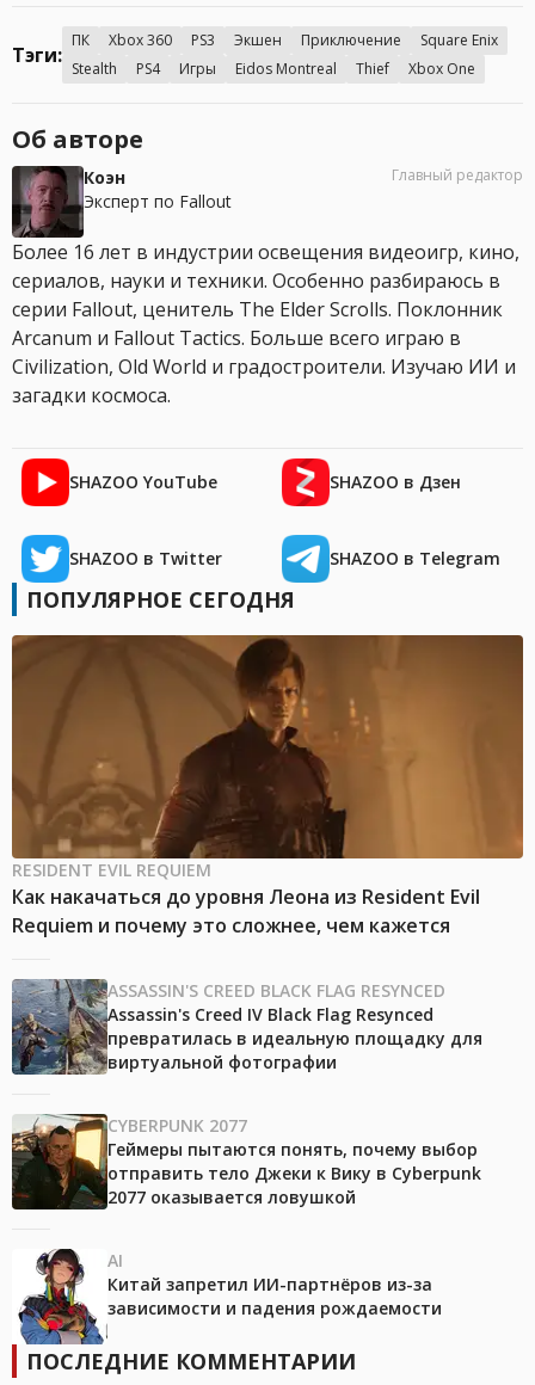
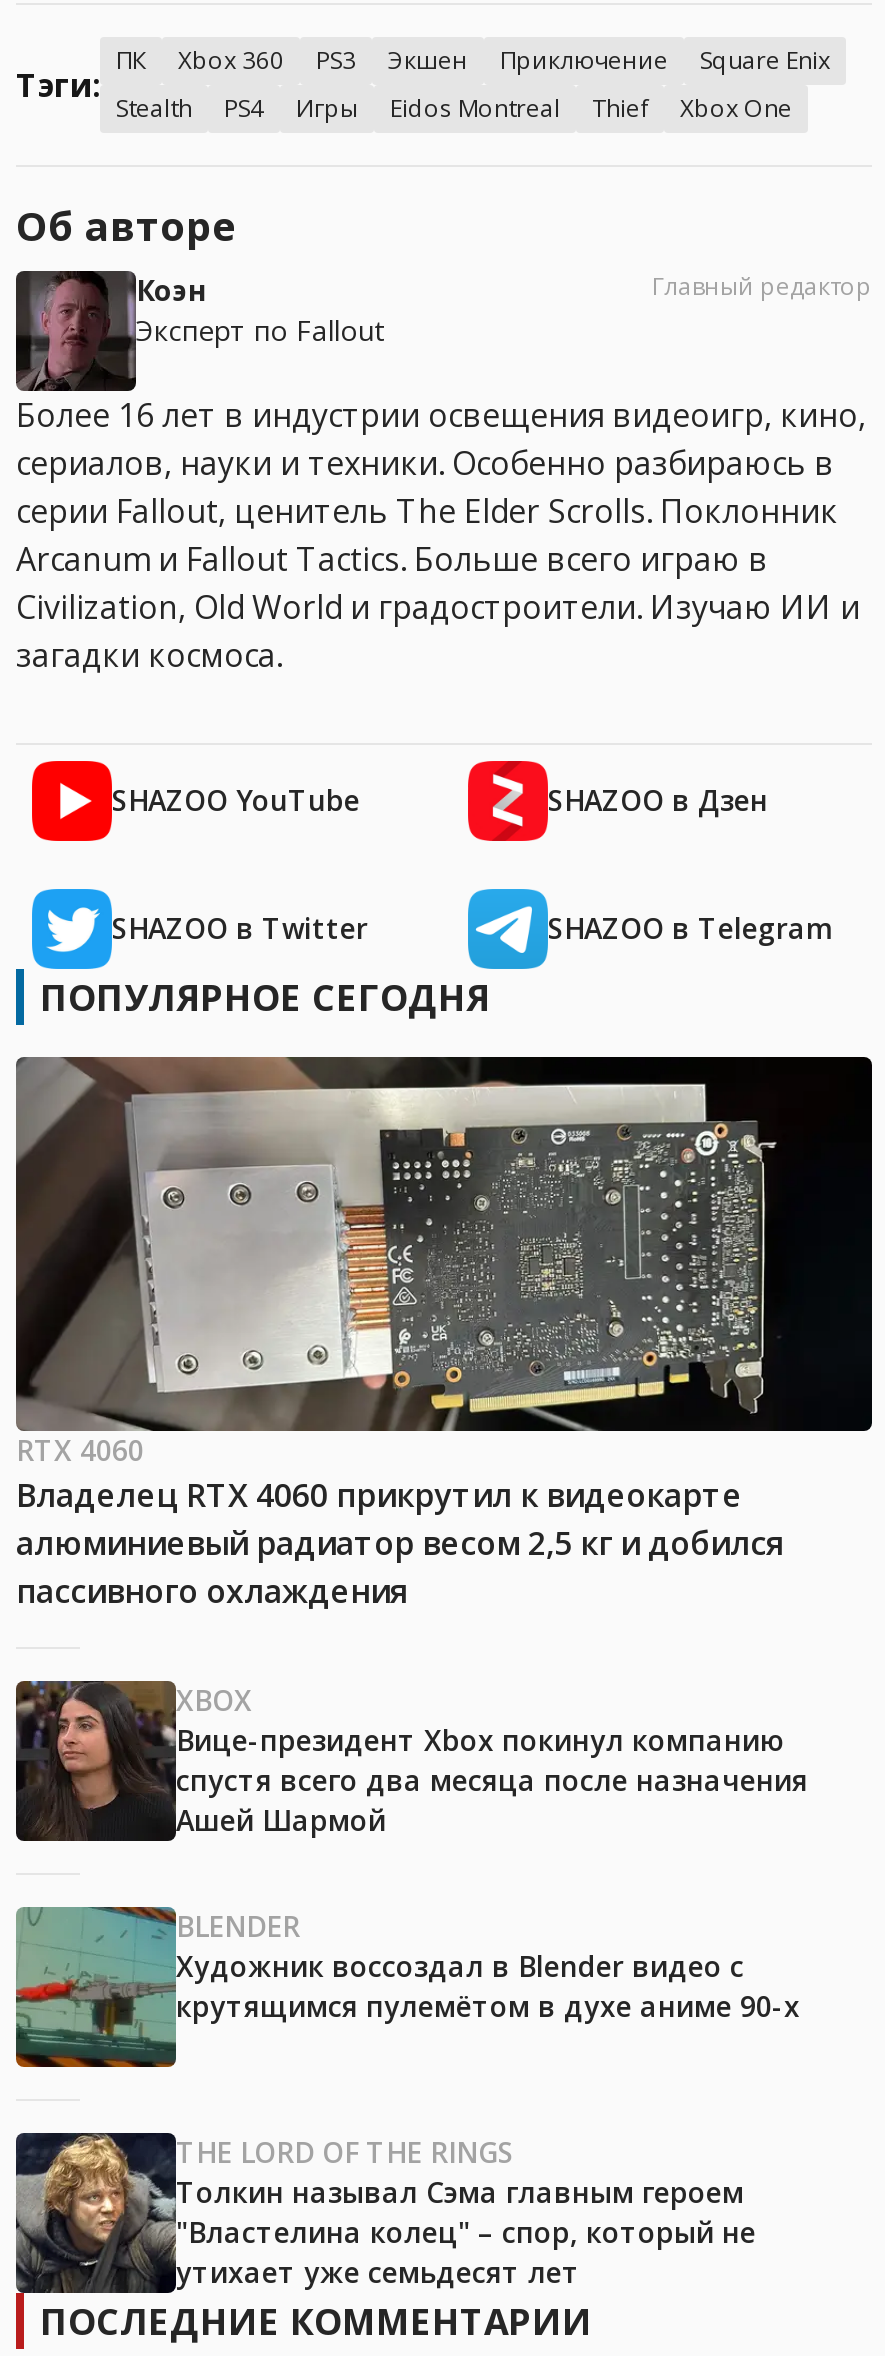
[11,634,524,939] [image] | RESIDENT EVIL REQUIEM | Как накачаться до уровня Леона из Resident Evil | Requiem и почему это сложнее, чем кажется -> [14,1055,874,1614] [image] | RTX 4060 | Владелец RTX 4060 прикрутил к видеокарте | алюминиевый радиатор весом 2,5 кг и добился | пассивного охлаждения
[12,979,482,1076] [image] | ASSASSIN'S CREED BLACK FLAG RESYNCED | Assassin's Creed IV Black Flag Resynced | превратилась в идеальную площадку для | виртуальной фотографии -> [16,1681,808,1843] [image] | XBOX | Вице-президент Xbox покинул компанию | спустя всего два месяца после назначения | Ашей Шармой
[11,1114,481,1211] [image] | CYBERPUNK 2077 | Геймеры пытаются понять, почему выбор | отправить тело Джеки к Вику в Cyberpunk | 2077 оказывается ловушкой -> [16,1907,800,2069] [image] | BLENDER | Художник воссоздал в Blender видео с | крутящимся пулемётом в духе аниме 90-х
[12,1249,442,1346] [image] | AI | Китай запретил ИИ-партнёров из-за | зависимости и падения рождаемости -> [14,2131,756,2295] [image] | THE LORD OF THE RINGS | Толкин называл Сэма главным героем | "Властелина колец" – спор, который не | утихает уже семьдесят лет

